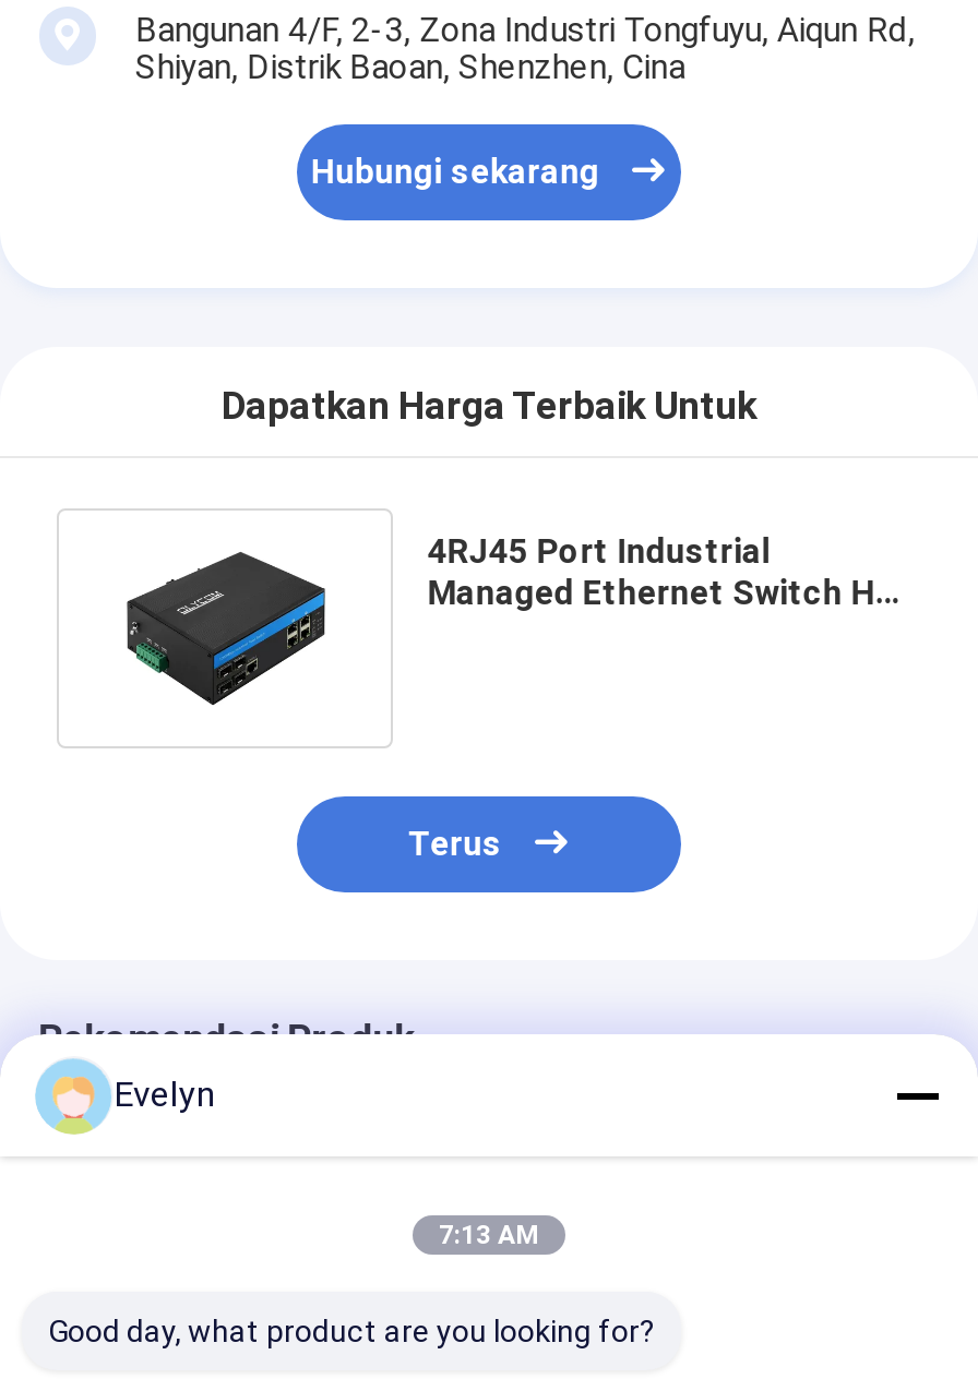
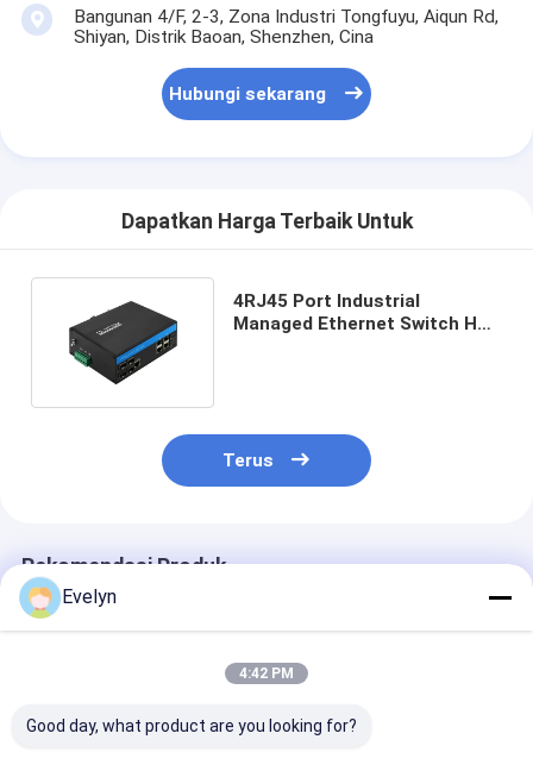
[439,1220,539,1250] 7:13 AM -> [239,665,294,682] 4:42 PM

